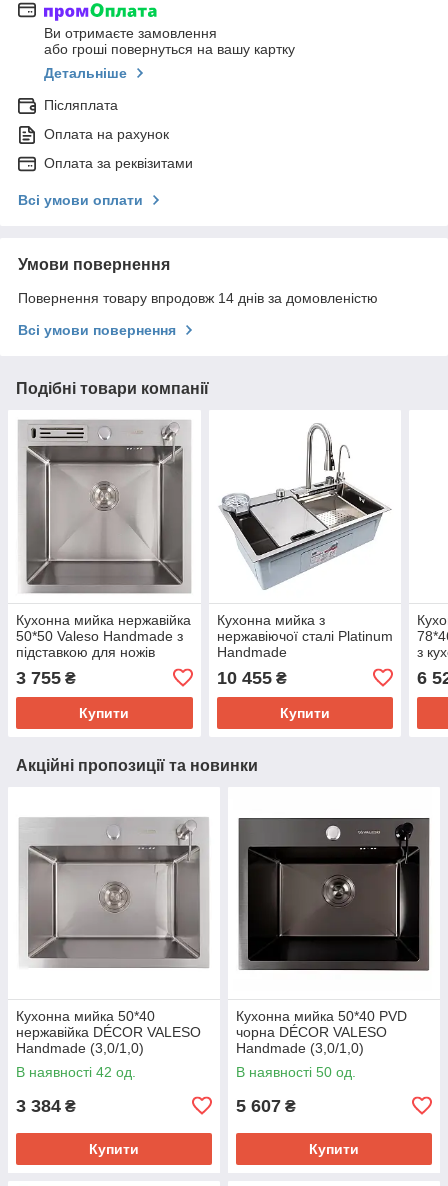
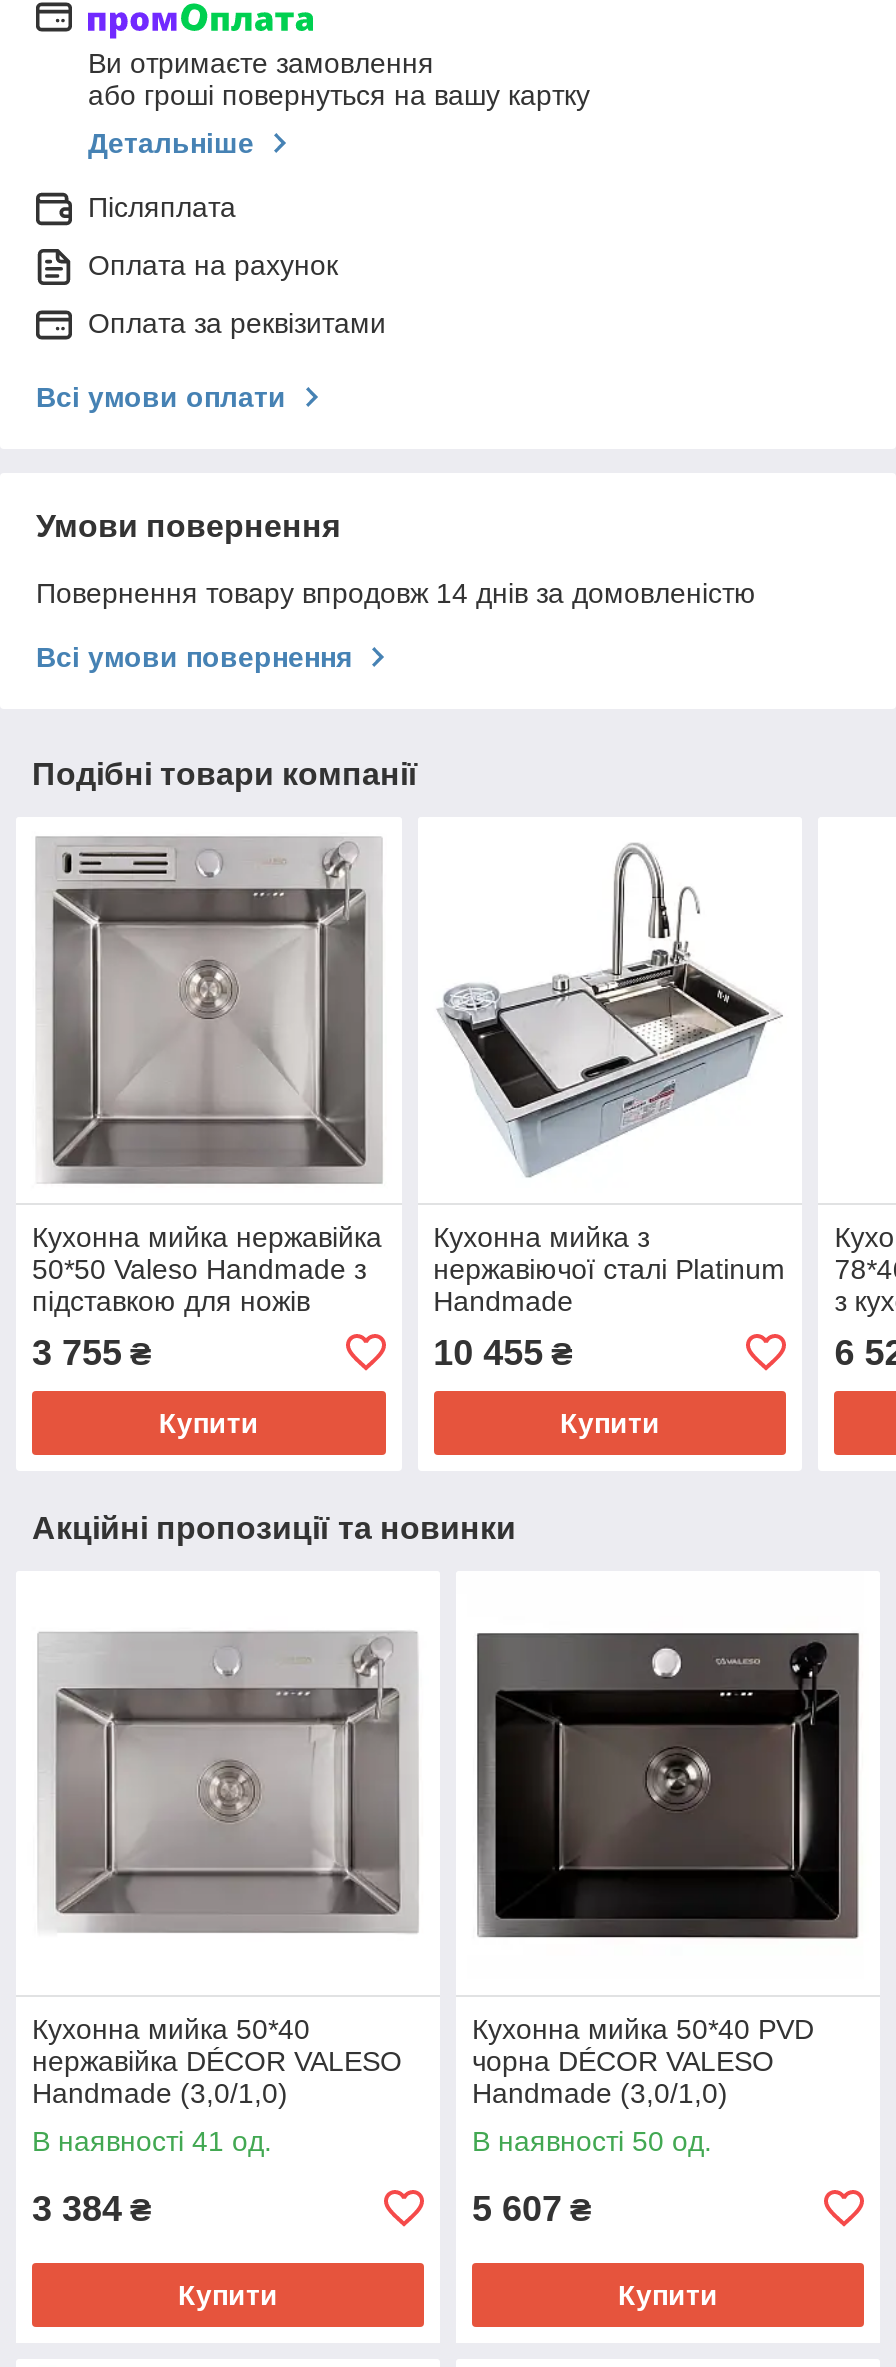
[16,1064,136,1080] В наявності 42 од. -> [32,2125,272,2157] В наявності 41 од.

